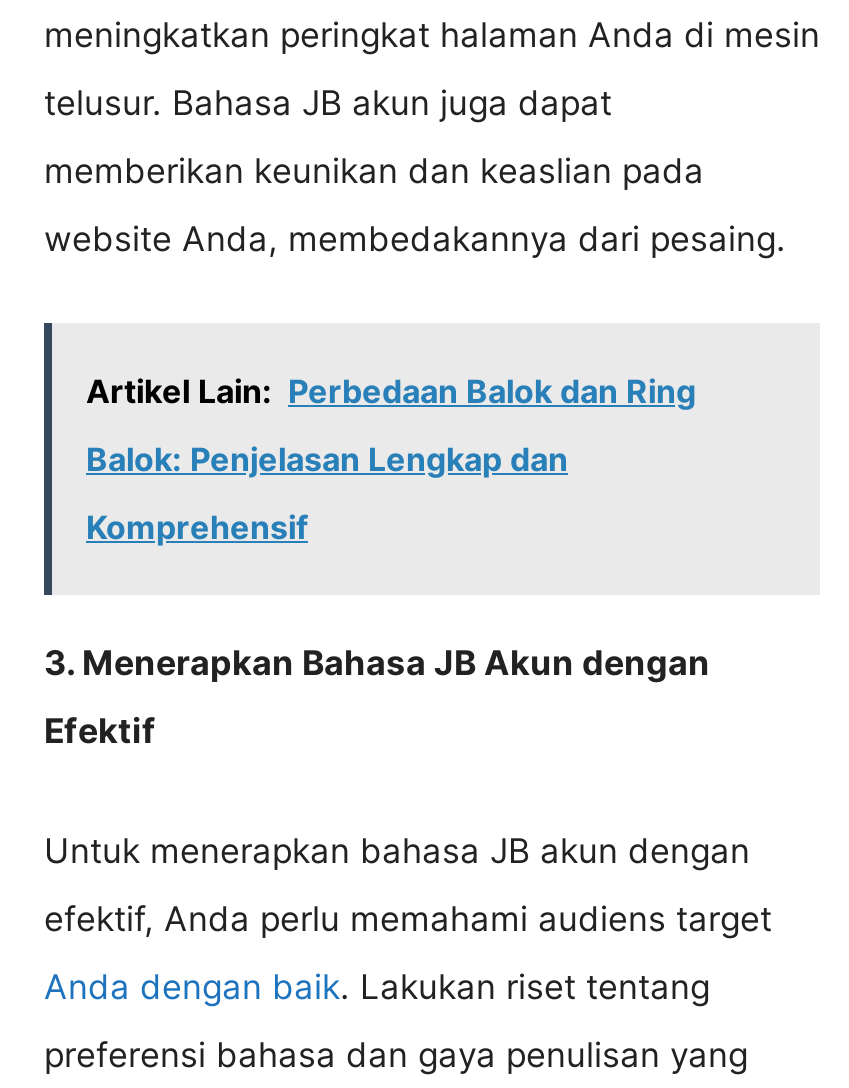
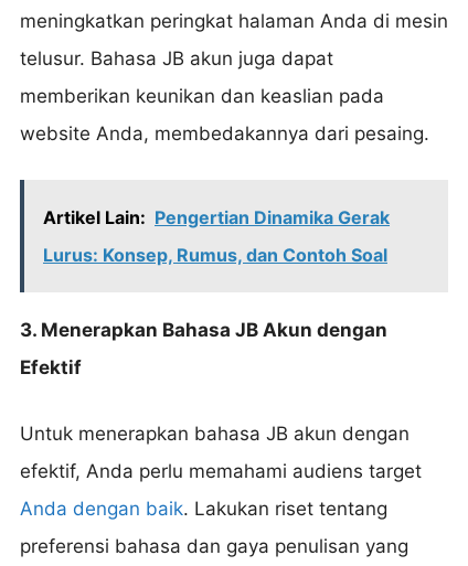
[86,371,696,547] Artikel Lain: Perbedaan Balok dan Ring | Balok: Penjelasan Lengkap dan | Komprehensif -> [43,206,390,266] Artikel Lain: Pengertian Dinamika Gerak | Lurus: Konsep, Rumus, dan Contoh Soal

